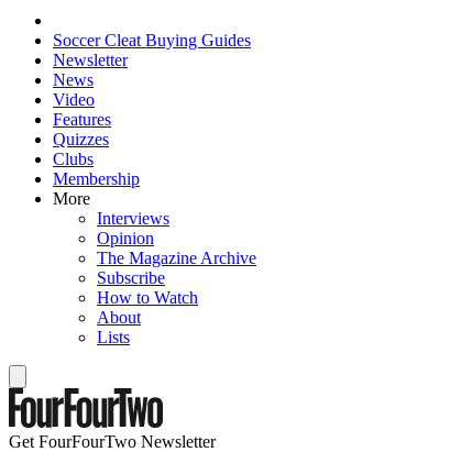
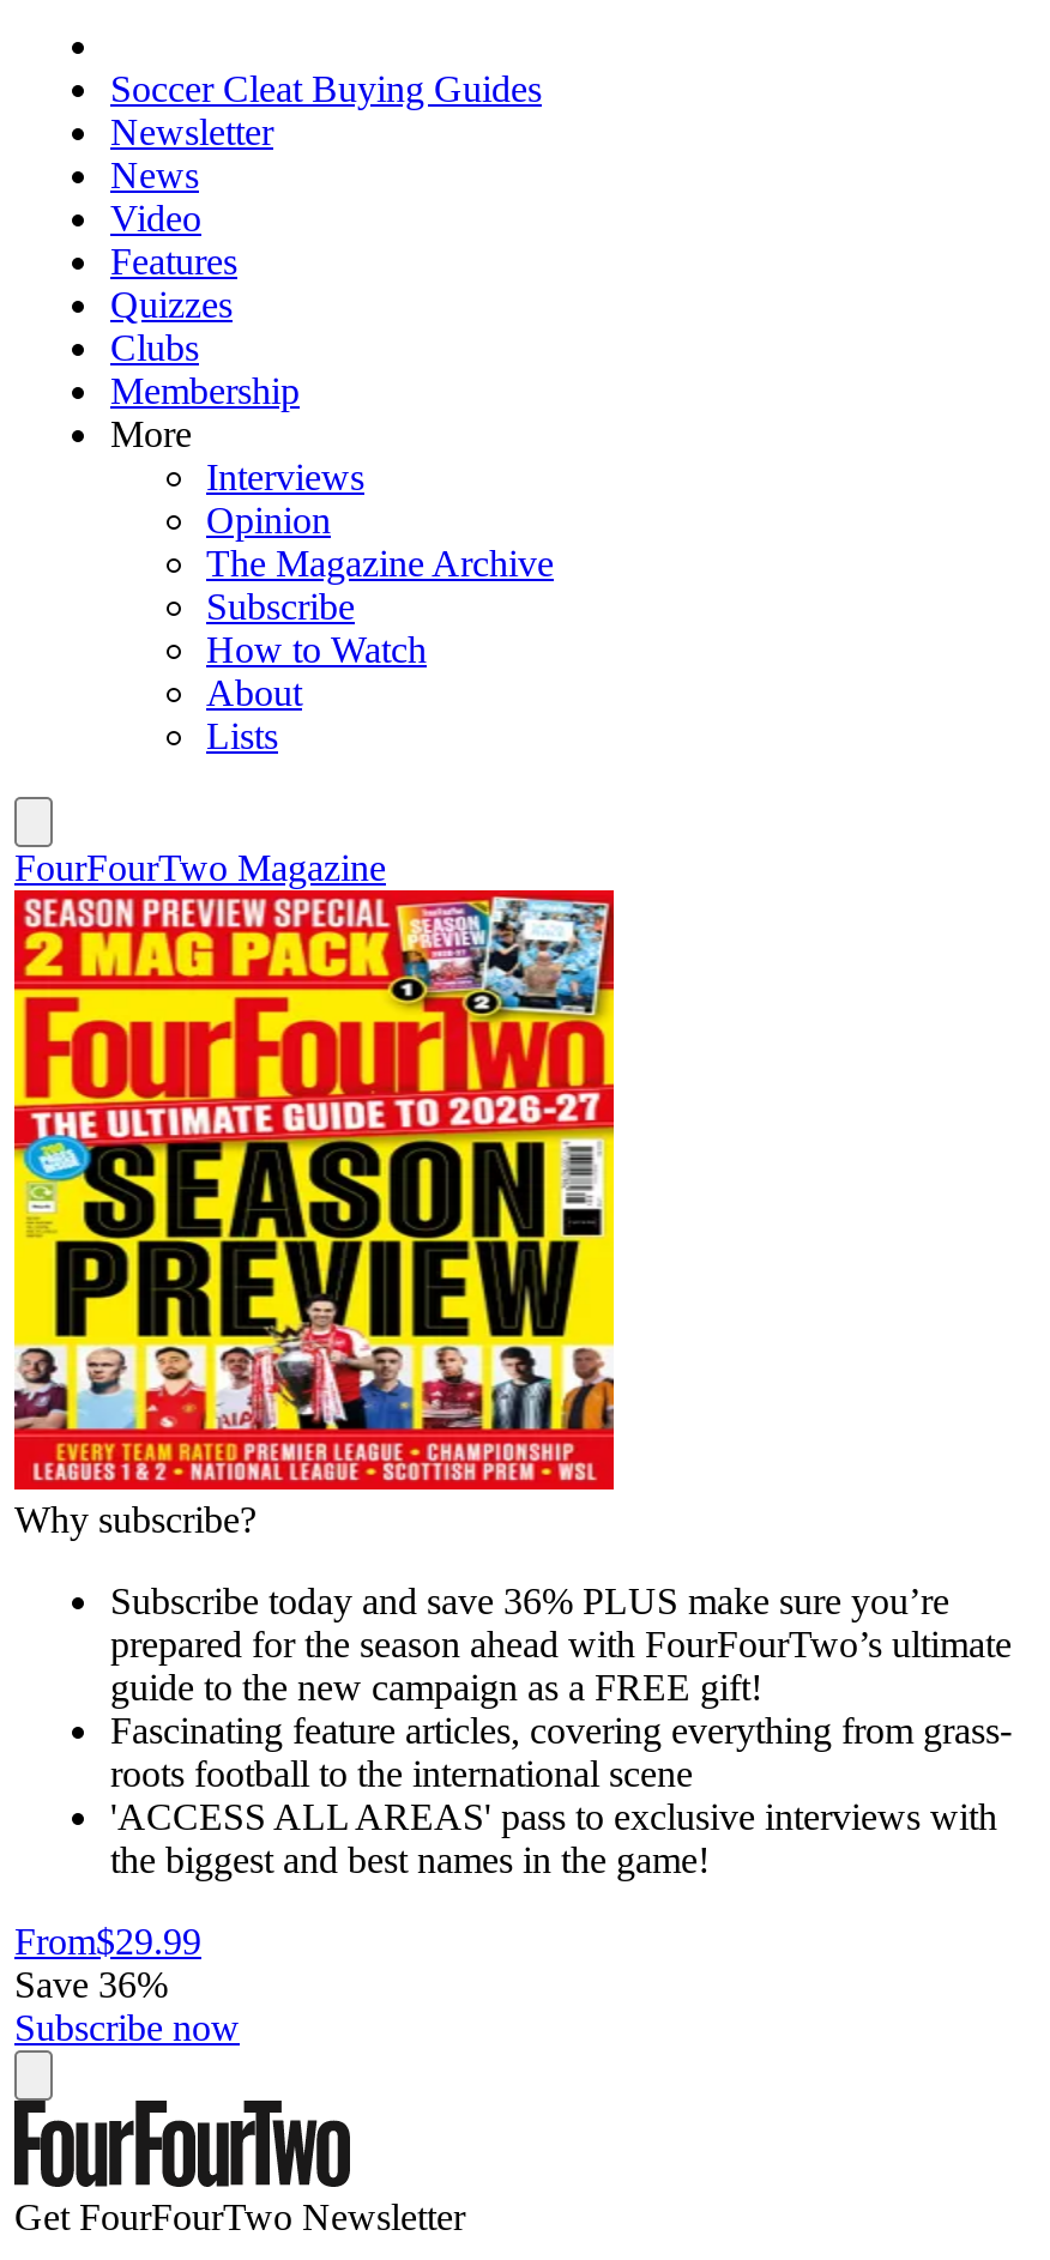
none -> [12,888,1012,2047] [image] | Why subscribe? | Subscribe today and save 36% PLUS make sure you’re | prepared for the season ahead with FourFourTwo’s ultimate | guide to the new campaign as a FREE gift! | Fascinating feature articles, covering everything from grass- | roots football to the international scene | 'ACCESS ALL AREAS' pass to exclusive interviews with | the biggest and best names in the game! | From$29.99 | Save 36% | Subscribe now
none -> [14,846,386,887] FourFourTwo Magazine

